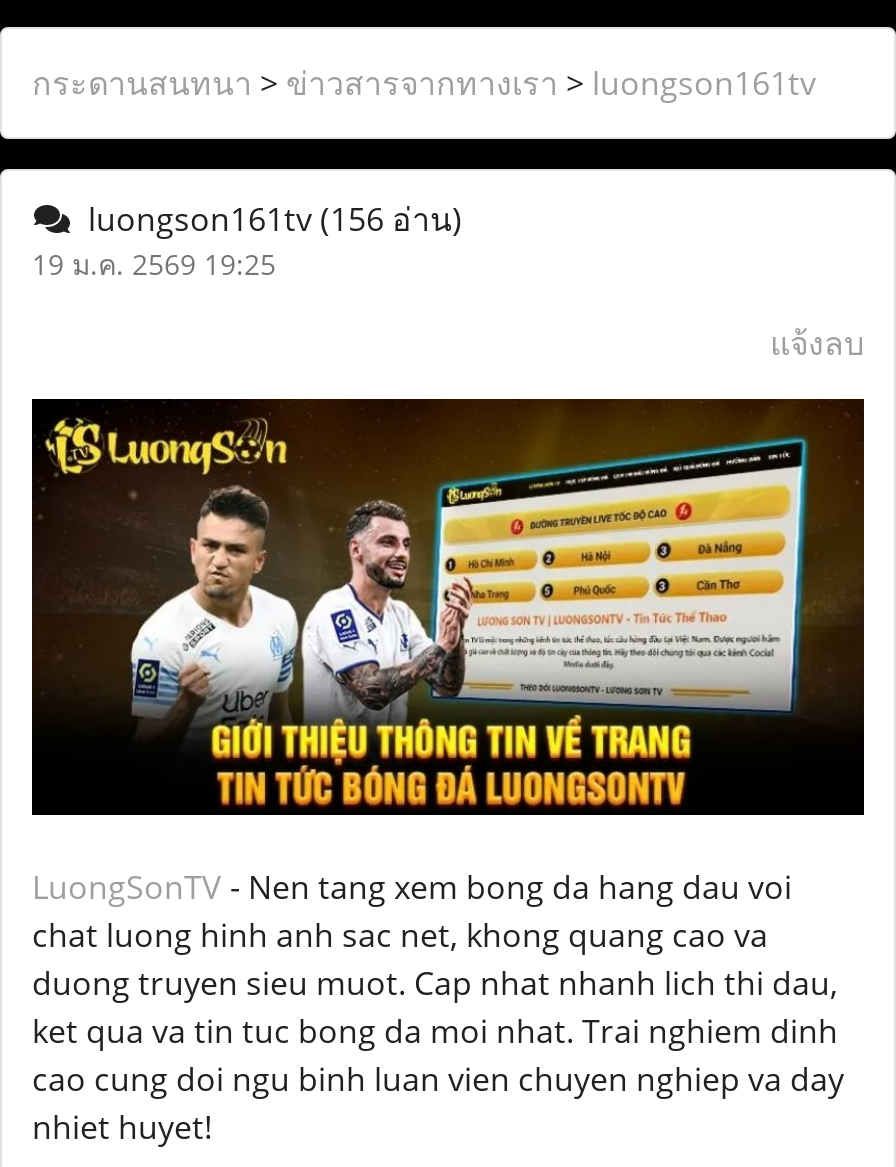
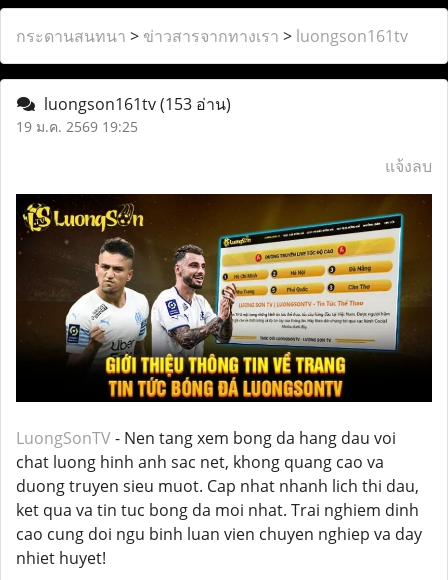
[72,197,462,241] luongson161tv (156 อ่าน) -> [36,93,231,115] luongson161tv (153 อ่าน)

